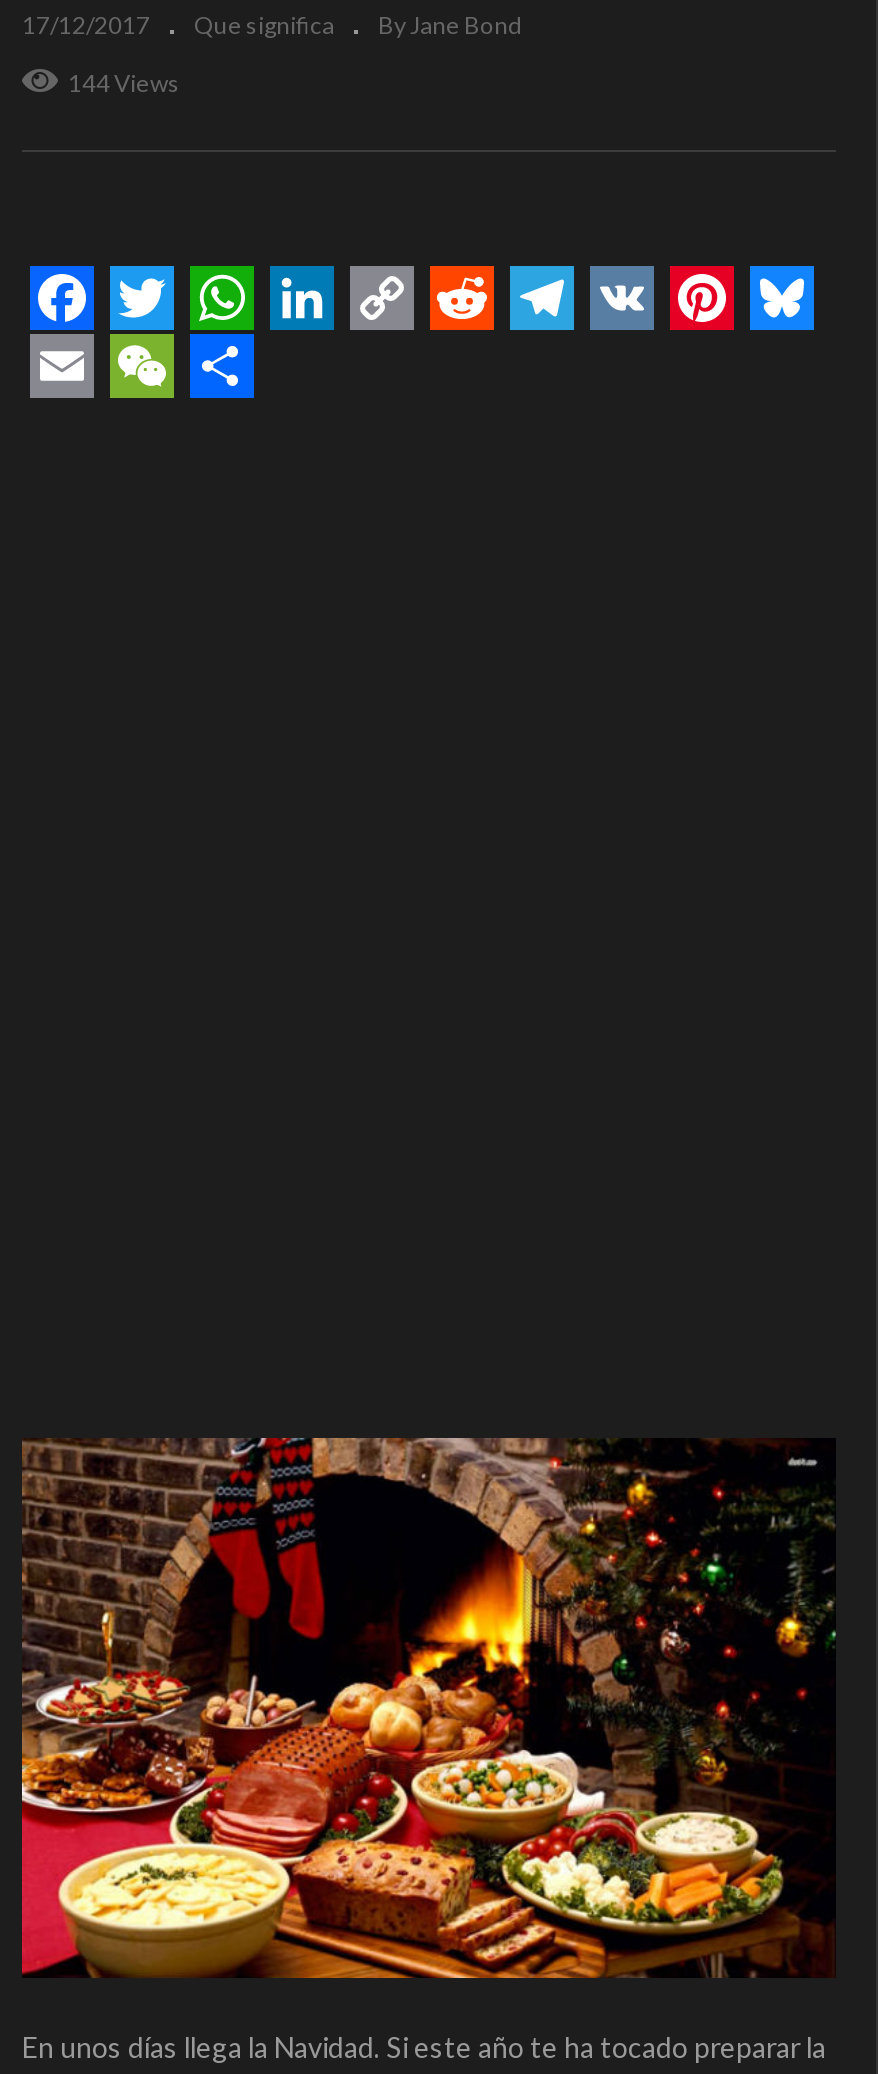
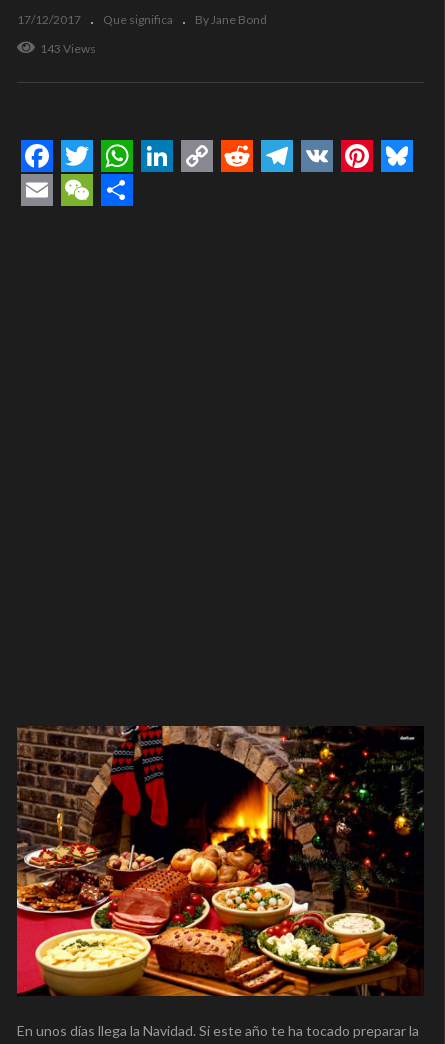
[68,68,180,98] 144 Views -> [40,41,96,56] 143 Views

